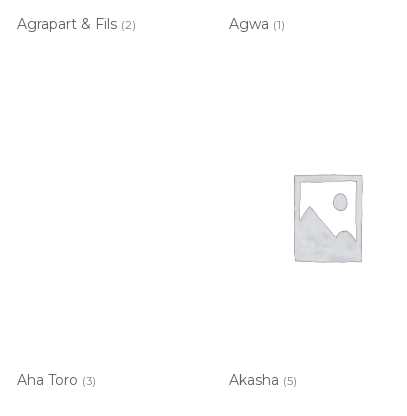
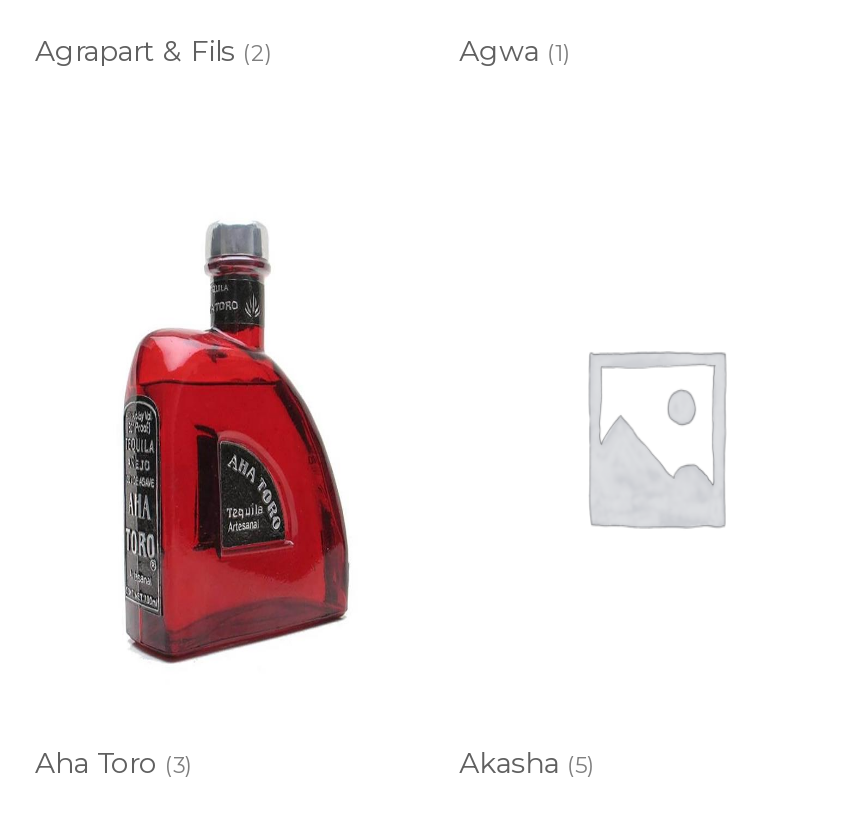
none -> [121,221,351,665] [image]

